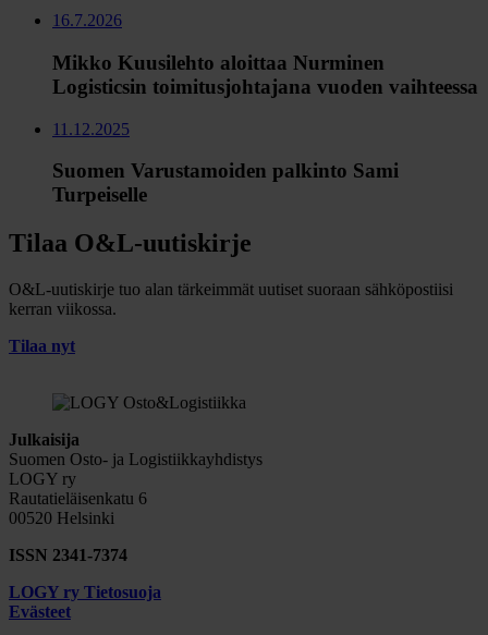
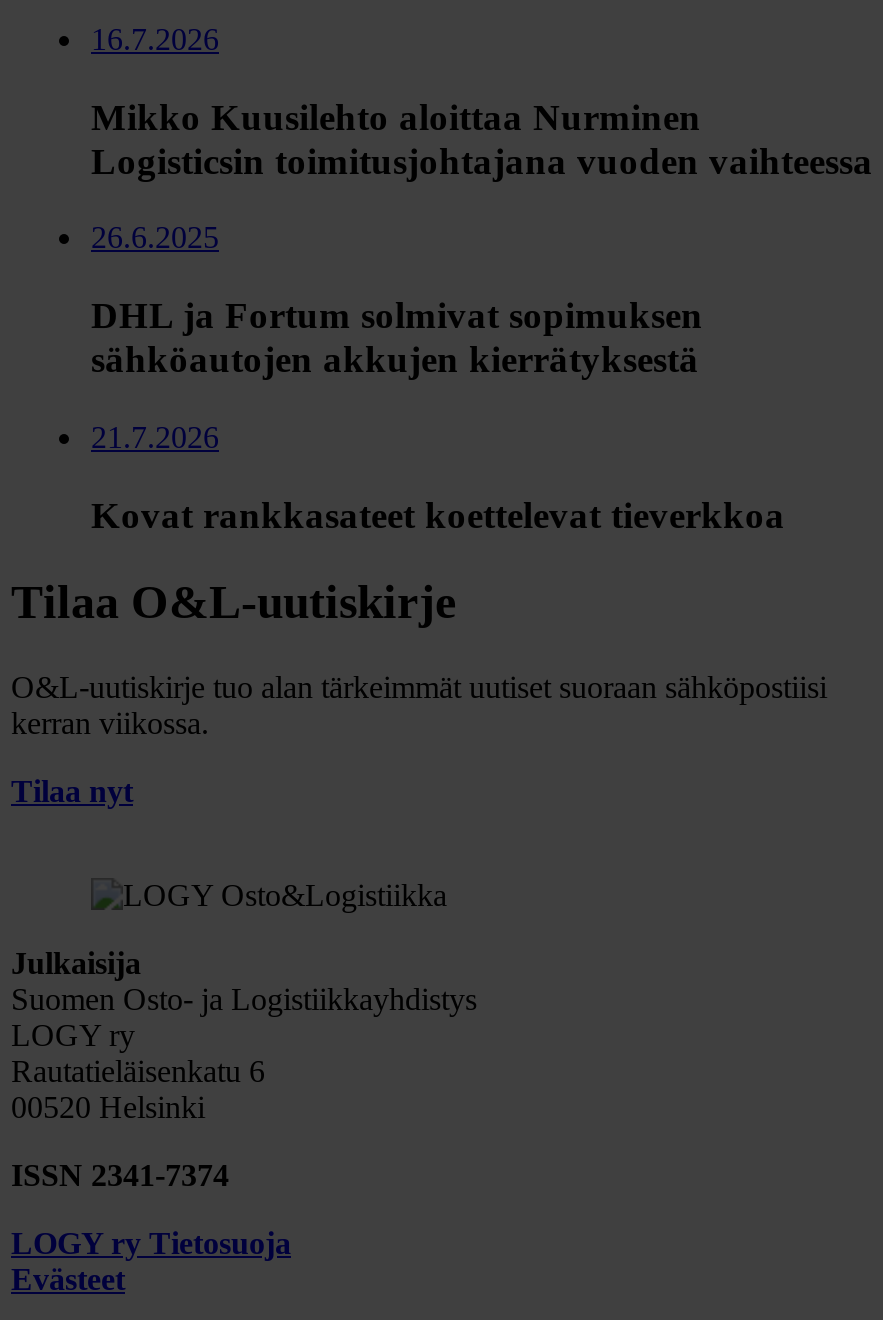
[52,119,399,206] 11.12.2025 | Suomen Varustamoiden palkinto Sami | Turpeiselle -> [91,220,785,535] 26.6.2025 | DHL ja Fortum solmivat sopimuksen | sähköautojen akkujen kierrätyksestä | 21.7.2026 | Kovat rankkasateet koettelevat tieverkkoa

